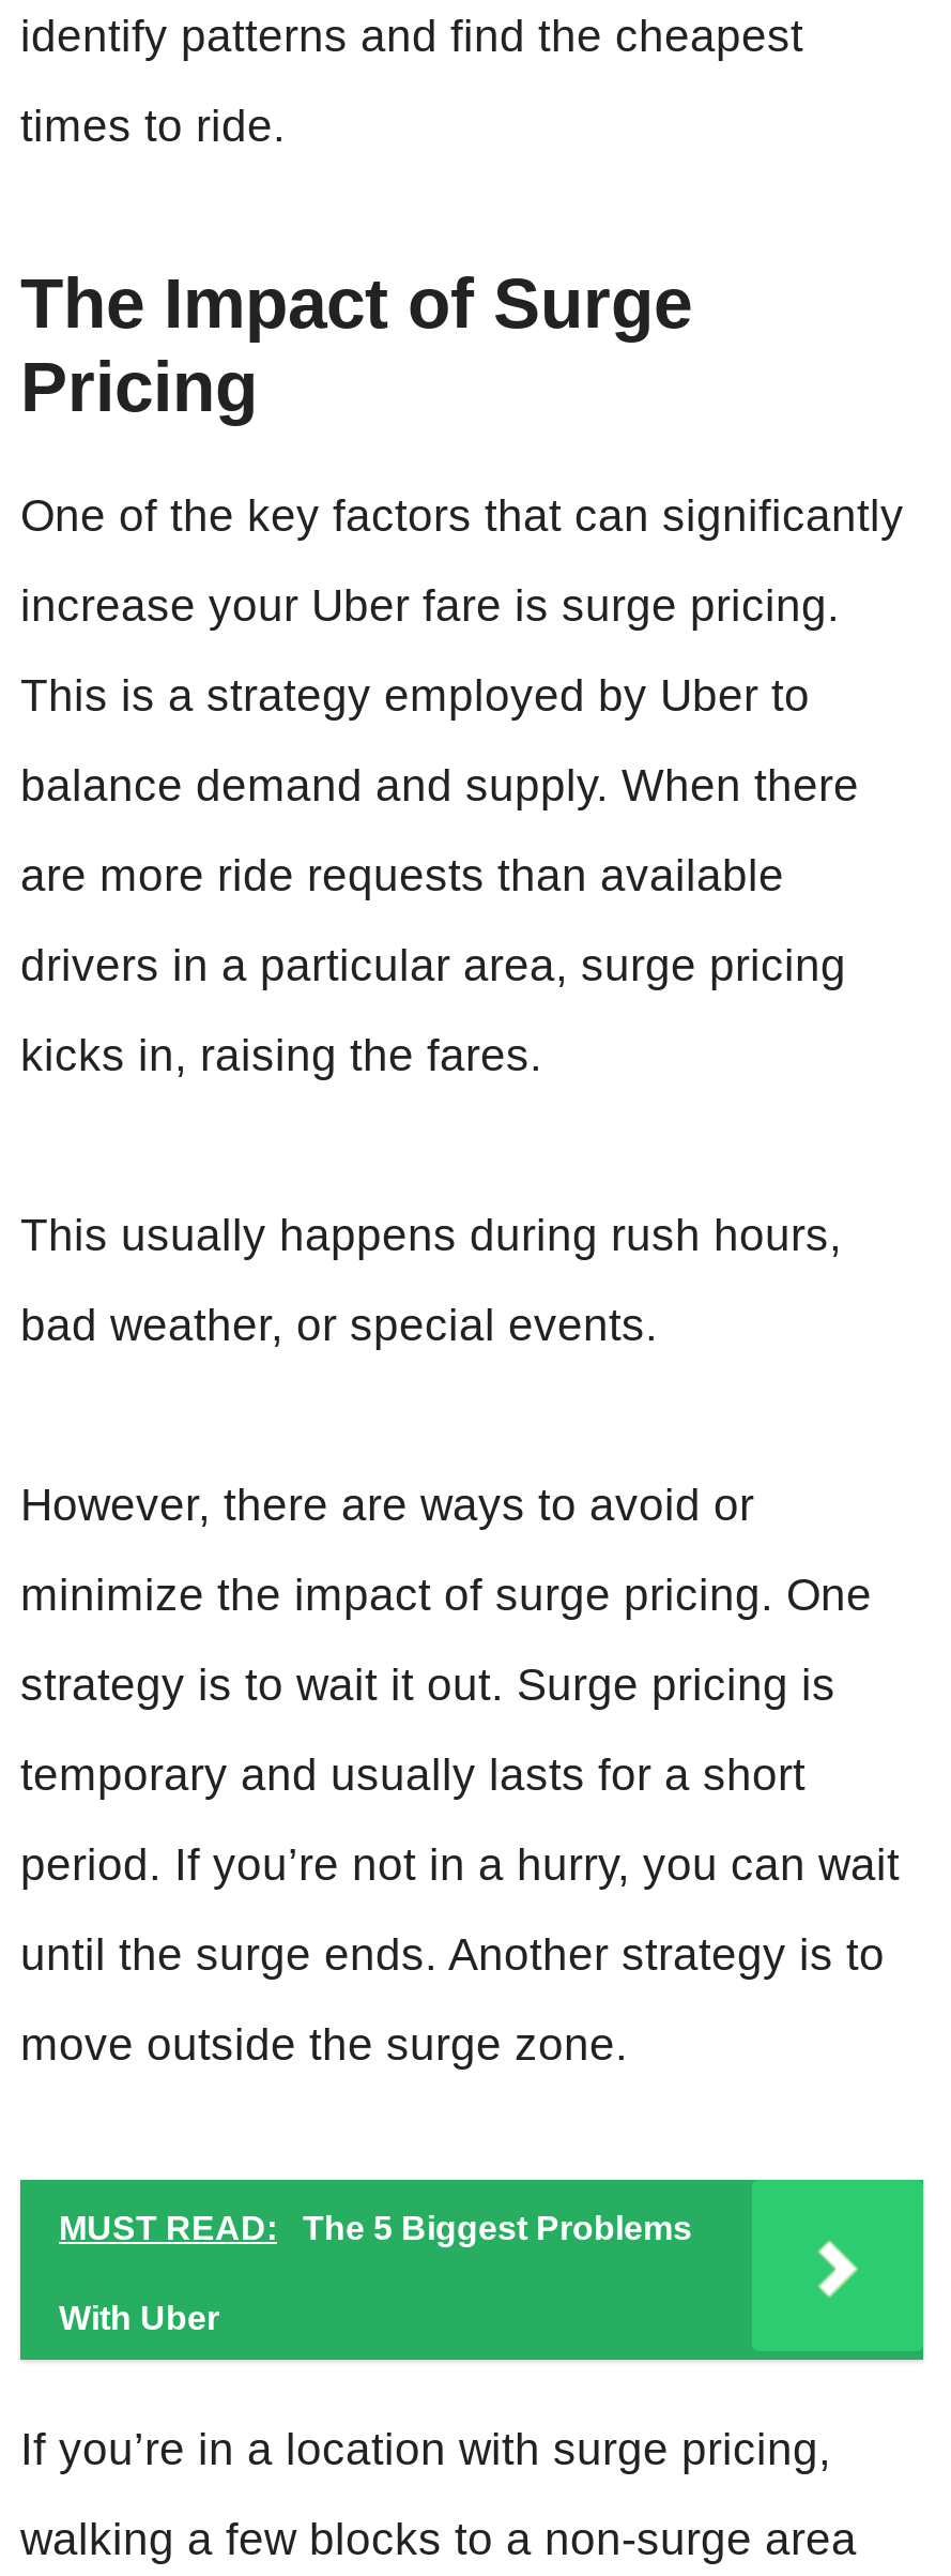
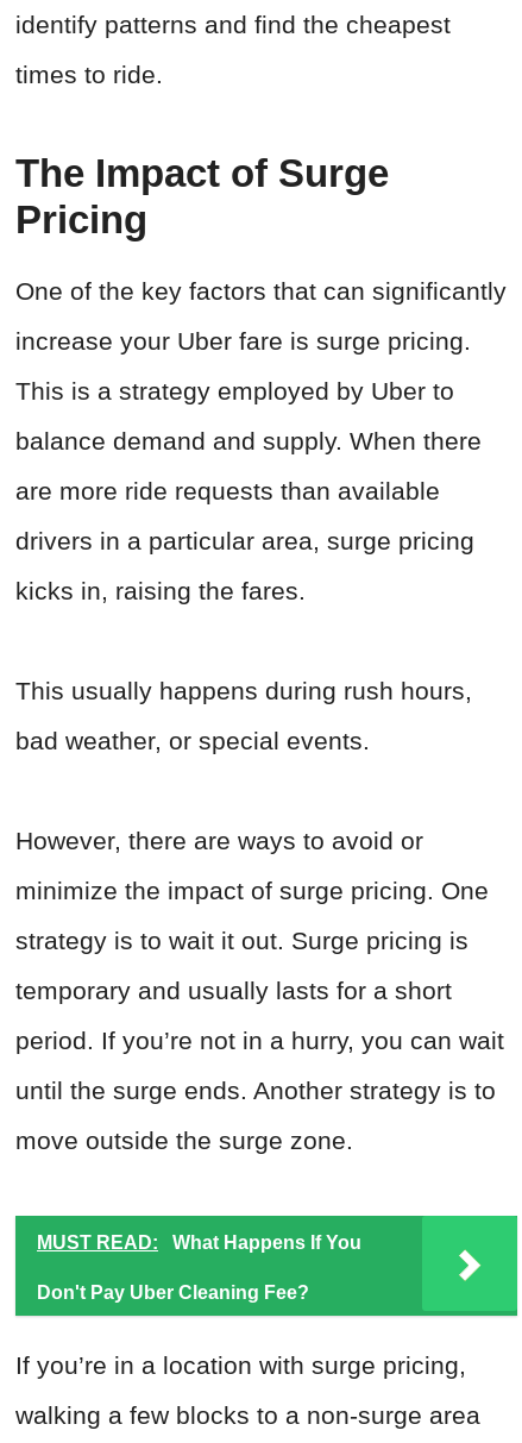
[303,2211,692,2247] The 5 Biggest Problems -> [172,1233,361,1253] What Happens If You
[59,2301,219,2337] With Uber -> [37,1283,309,1303] Don't Pay Uber Cleaning Fee?

